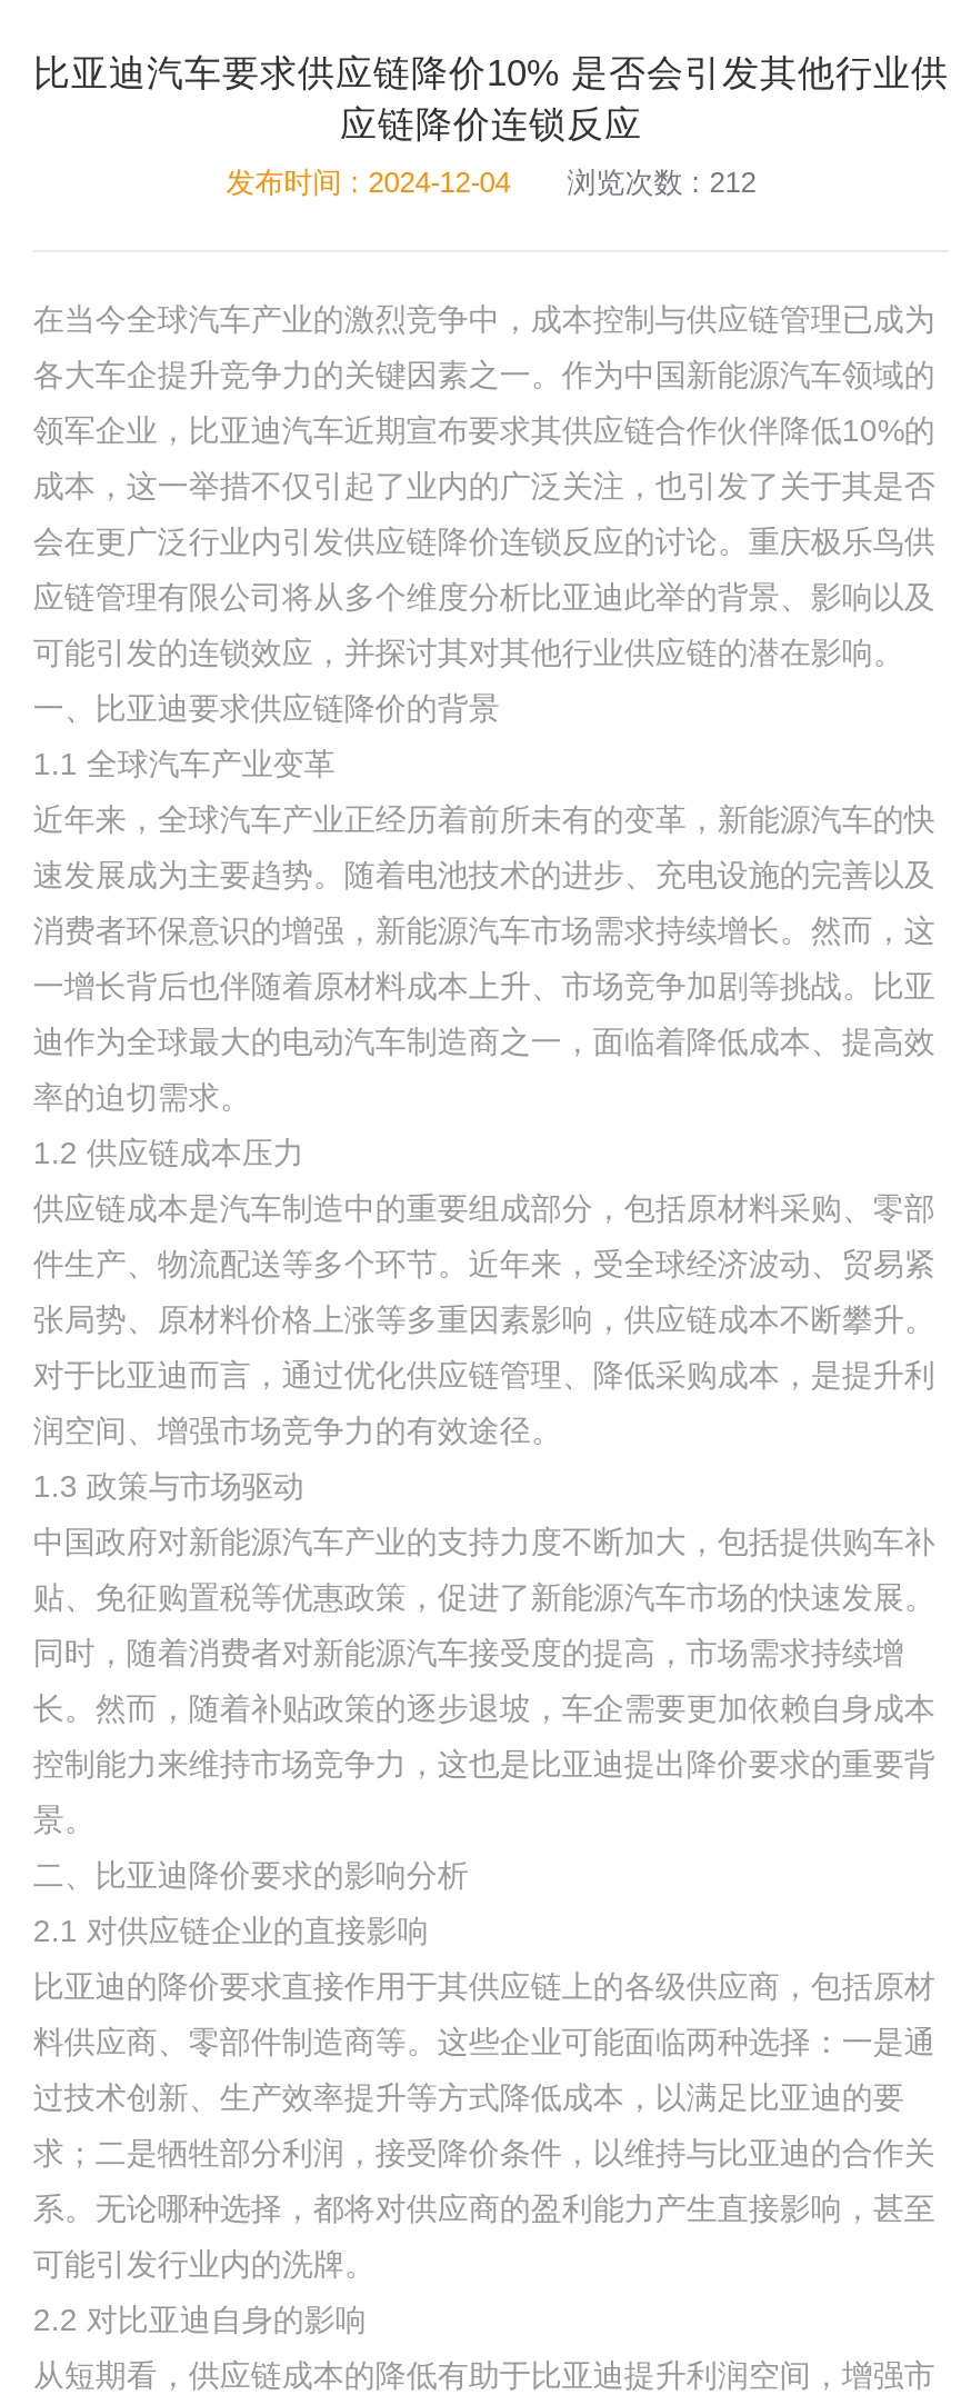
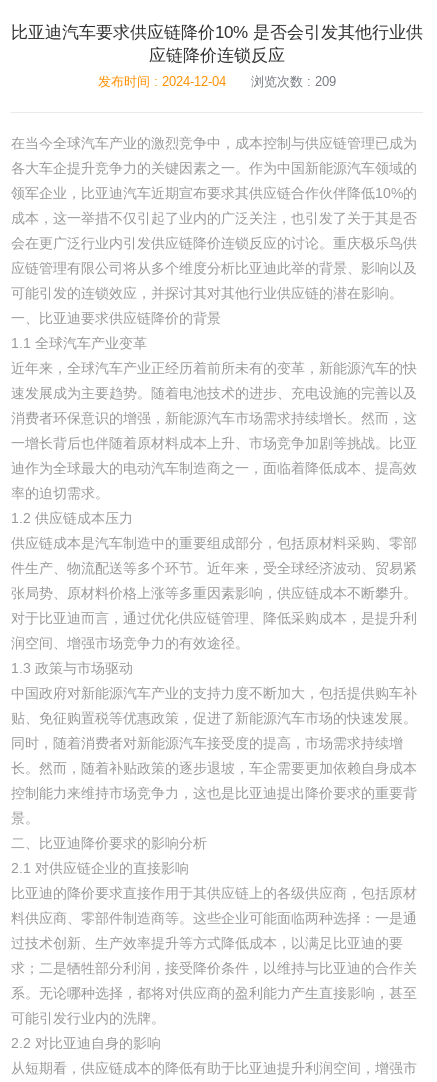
[226,166,756,199] 发布时间 : 2024-12-04 浏览次数 : 212 -> [98,74,336,89] 发布时间 : 2024-12-04 浏览次数 : 209

